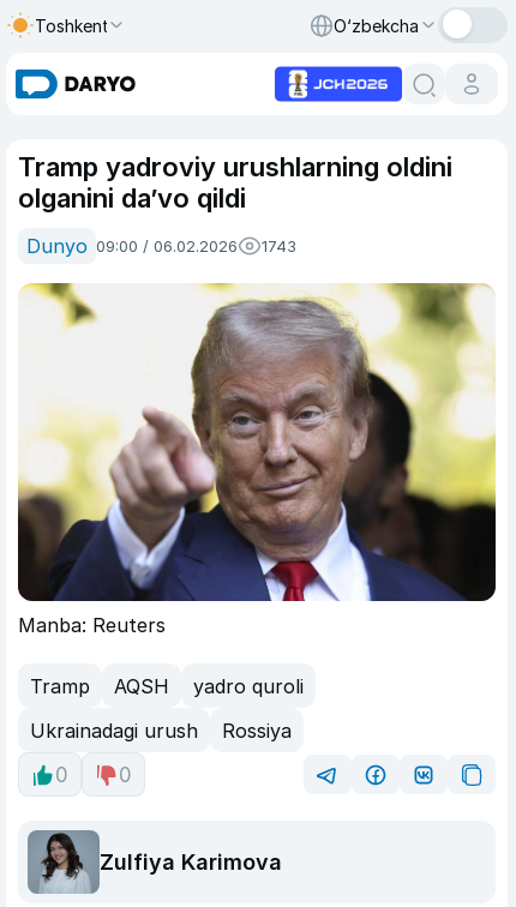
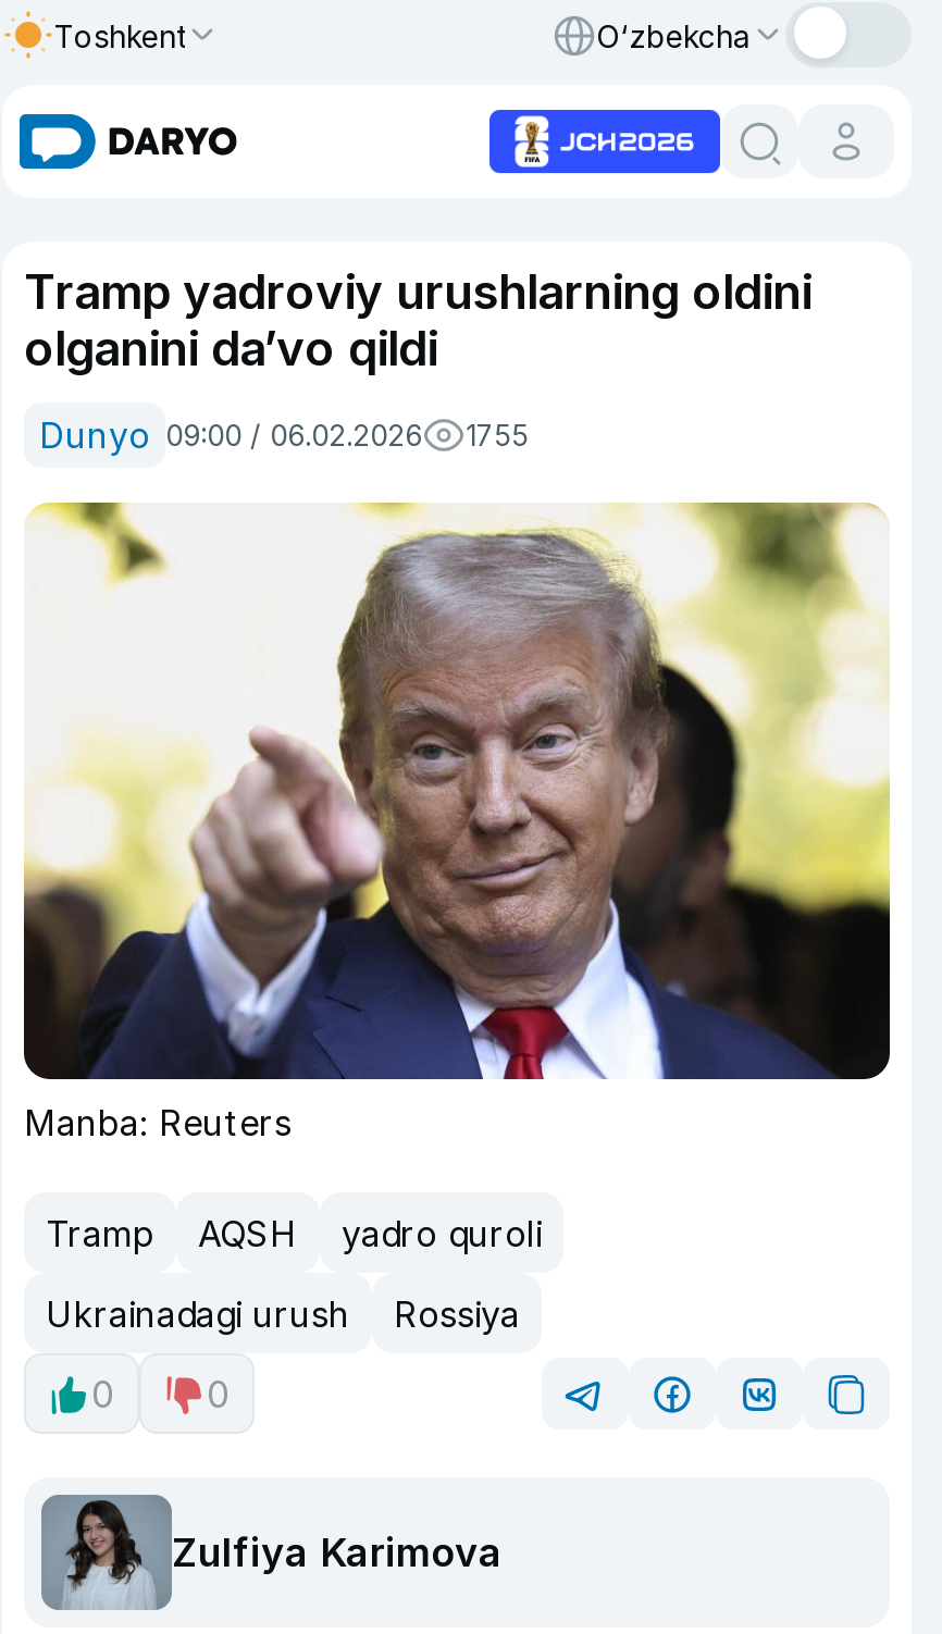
[26,234,296,258] Dunyo 09:00 / 06.02.2026 1743 -> [39,413,529,457] Dunyo 09:00 / 06.02.2026 1755

